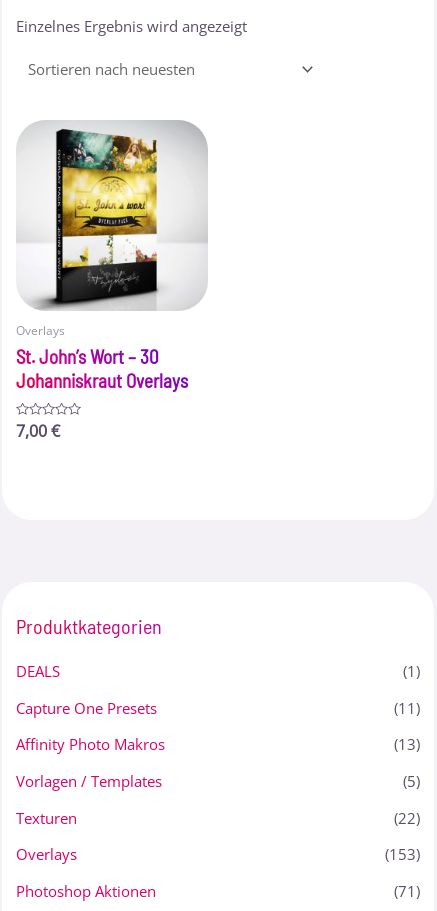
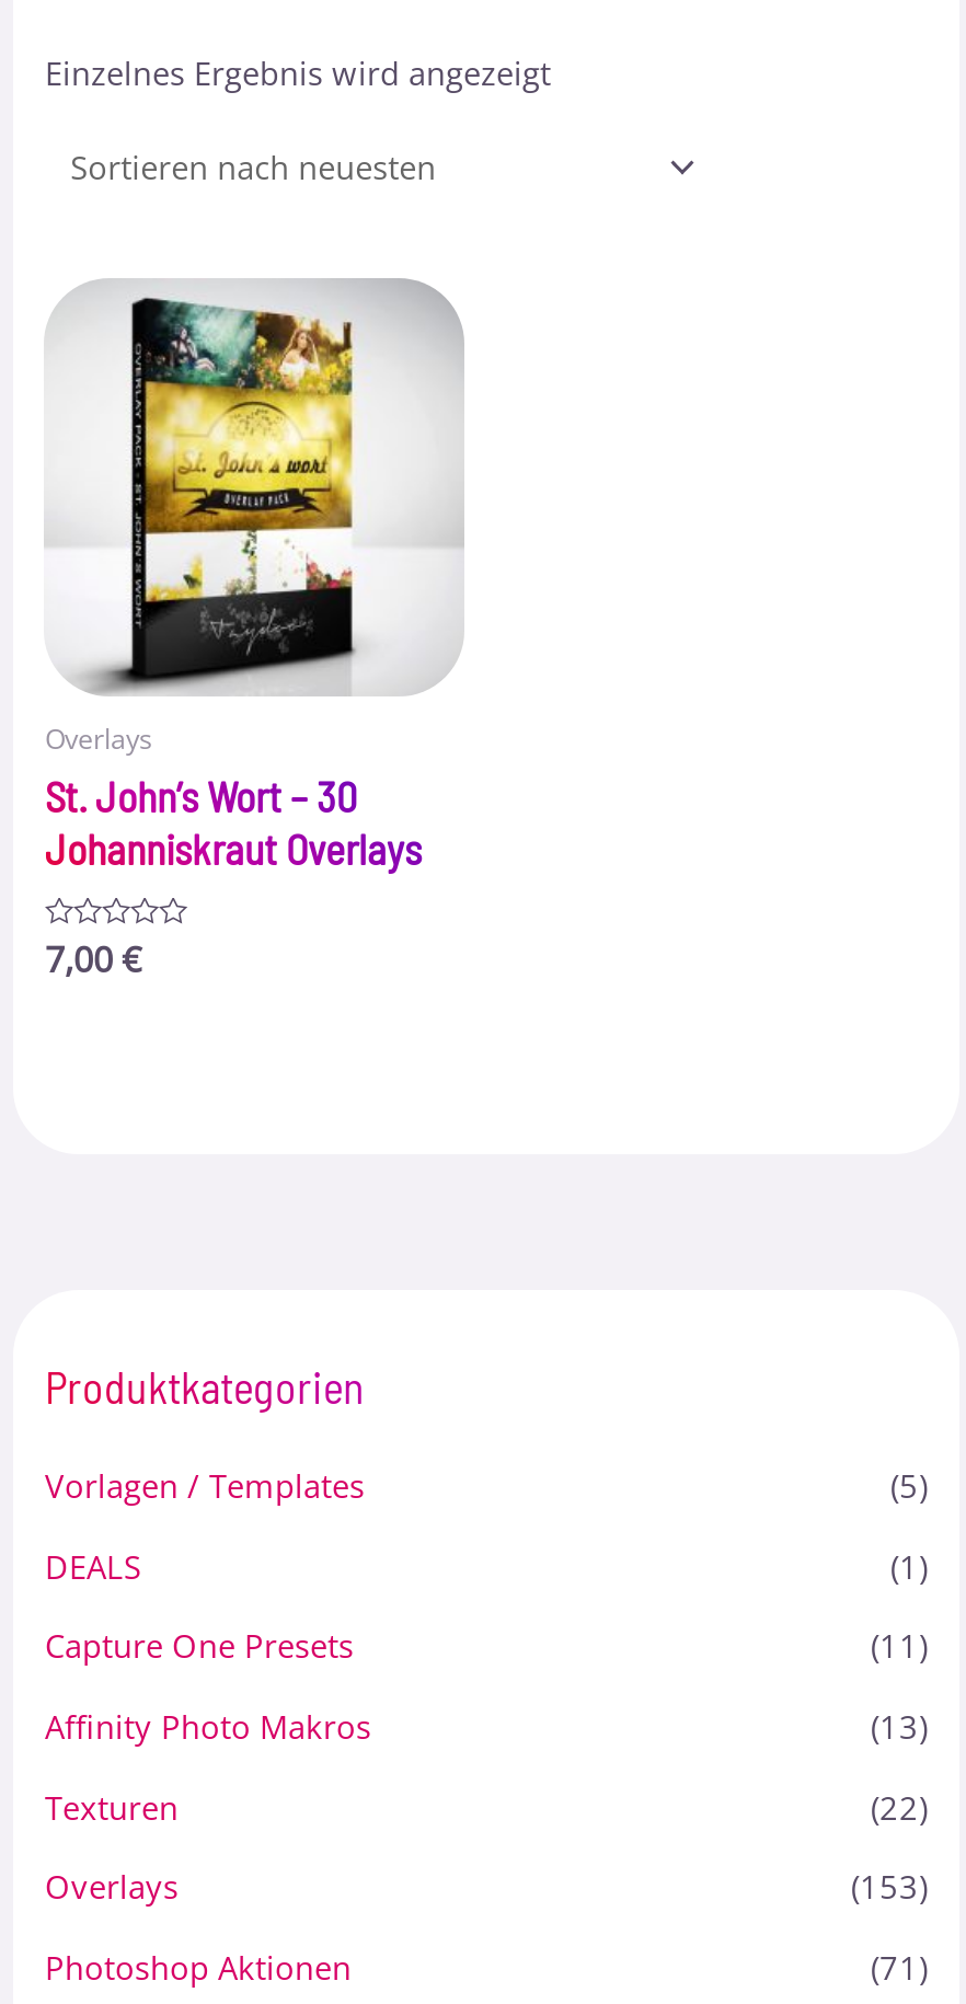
moved [16,661,419,754] -> [45,1543,928,1748]: DEALS | (1) | Capture One Presets | (11) | Affinity Photo Makros | (13)
moved [16,771,419,791] -> [45,1463,928,1507]: Vorlagen / Templates | (5)

